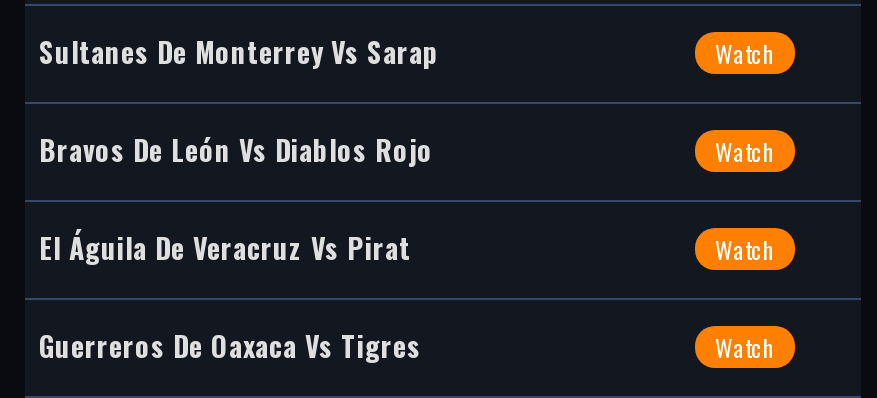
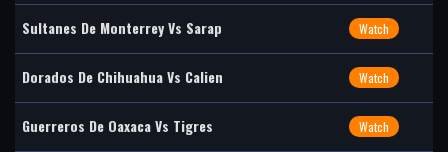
[39,128,775,268] Bravos De León Vs Diablos Rojo | Watch | El Águila De Veracruz Vs Pirat -> [22,66,223,87] Dorados De Chihuahua Vs Calien

